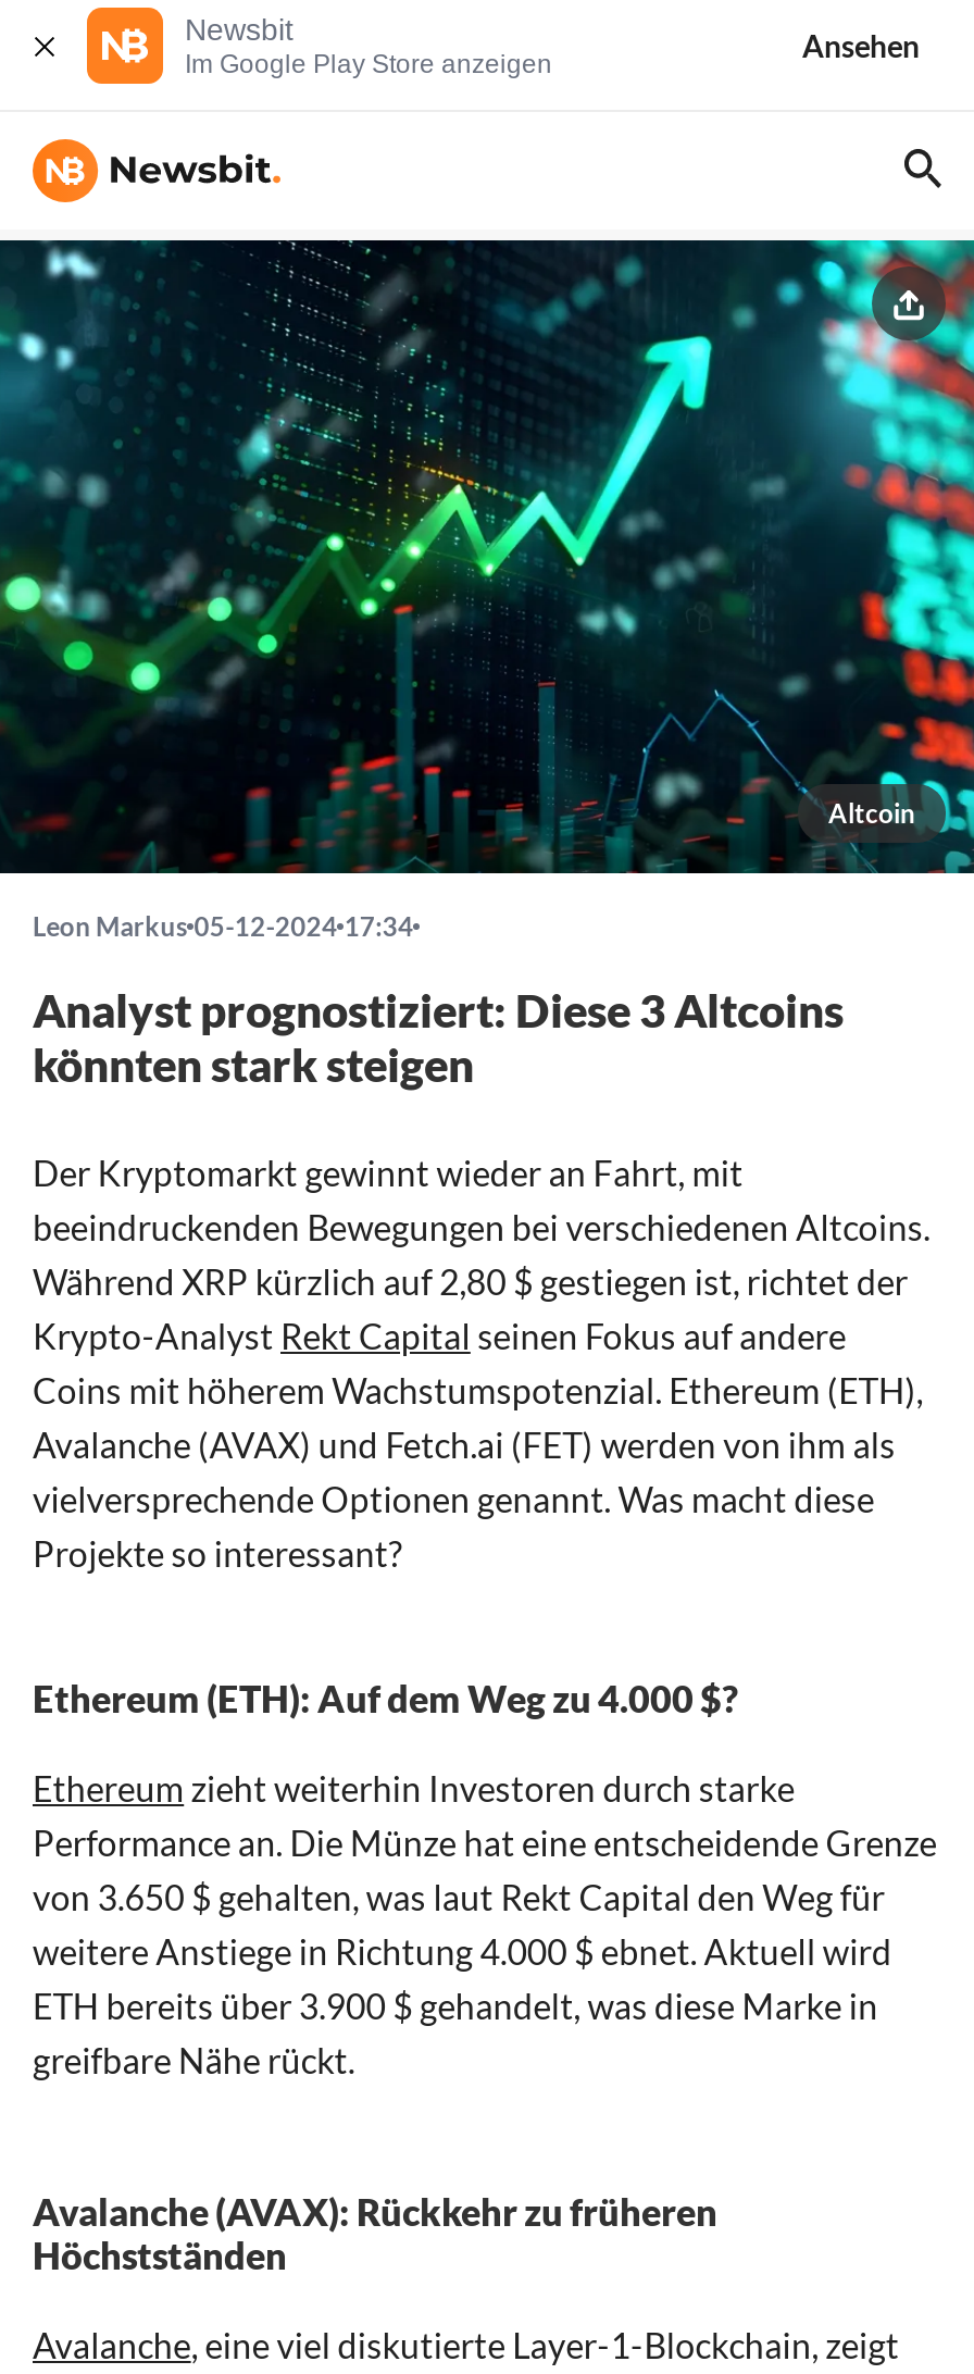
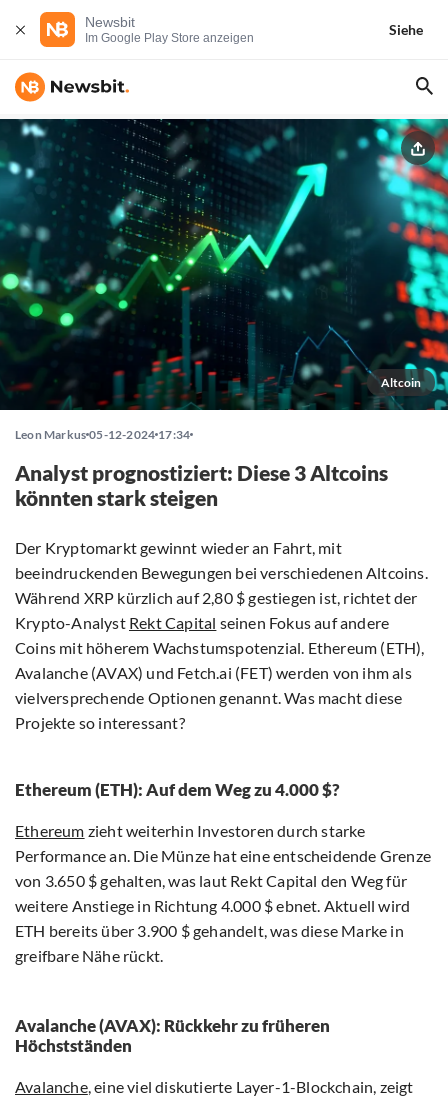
[802,26,920,63] Ansehen -> [389,20,423,37] Siehe

